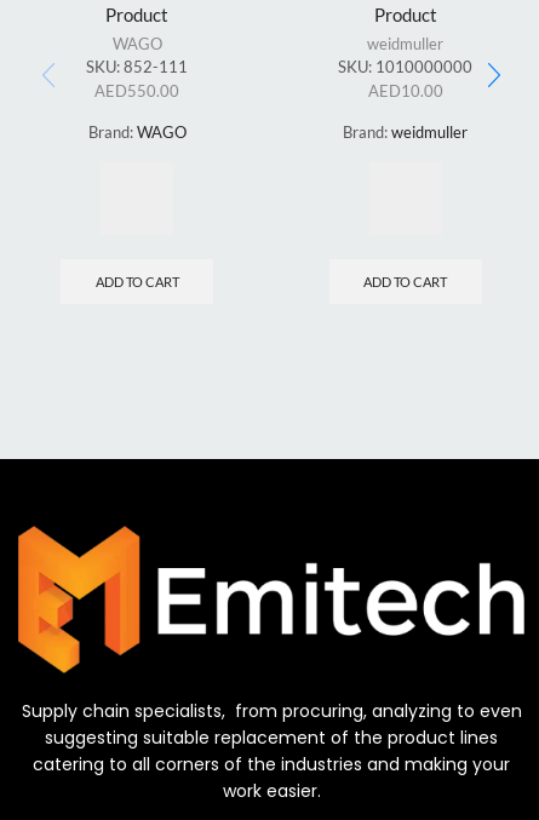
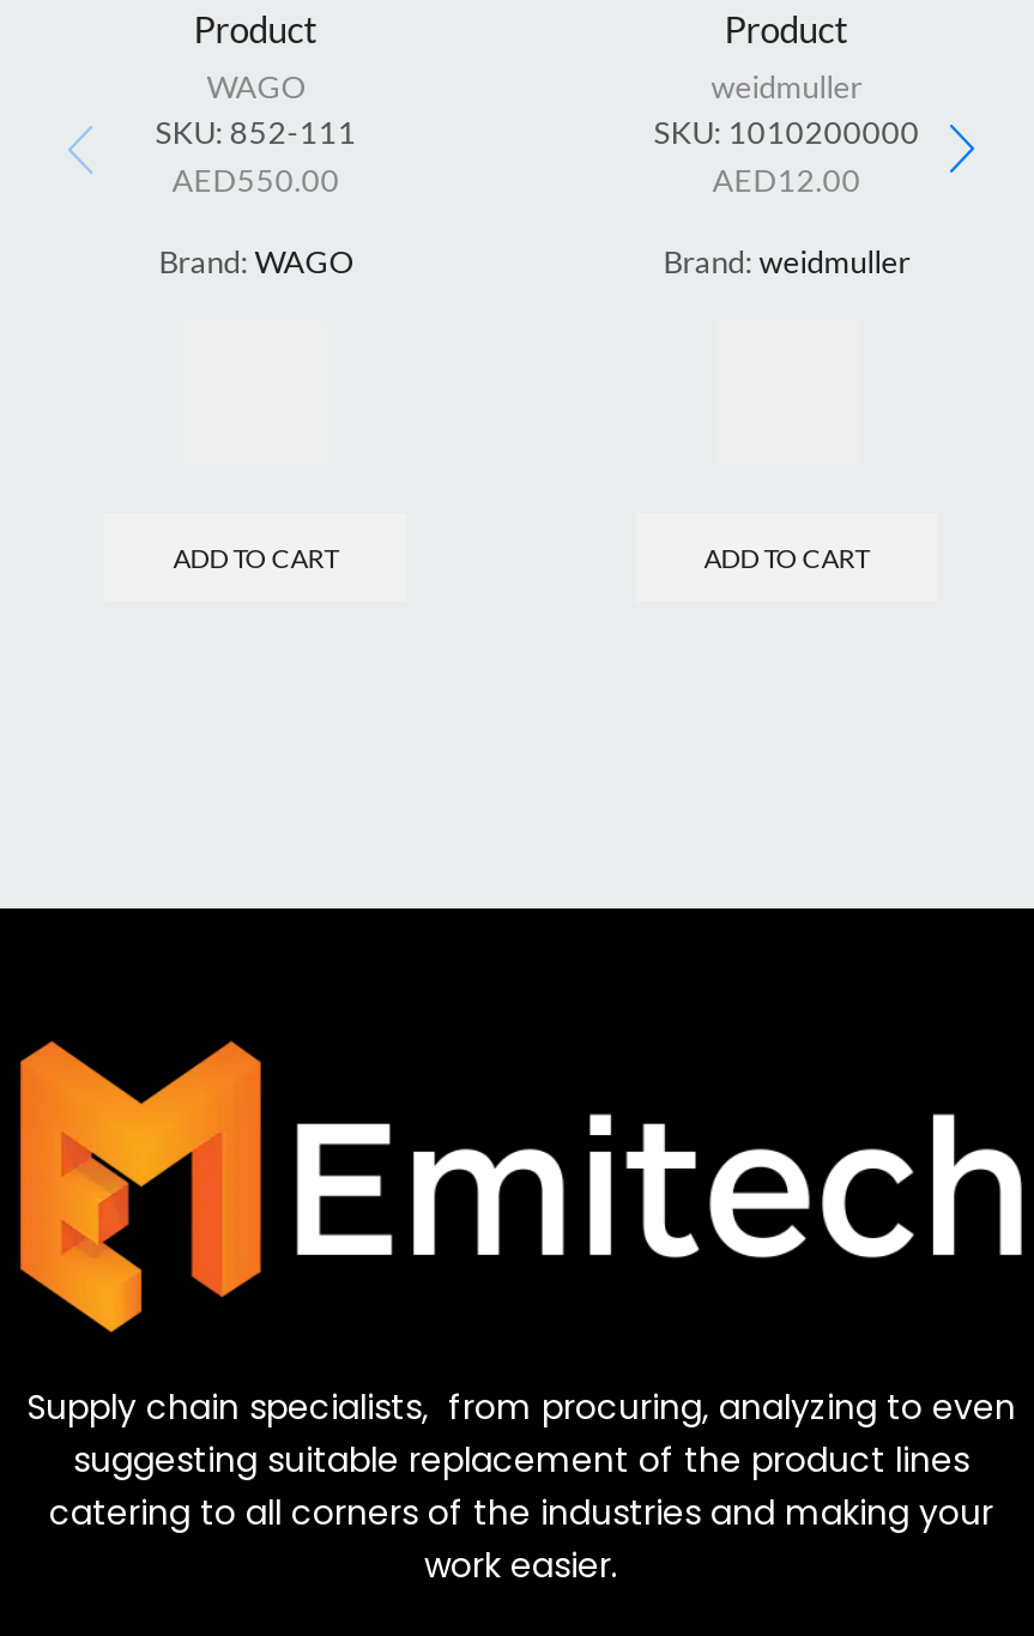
[338,57,473,77] SKU: 1010000000 -> [653,113,919,151] SKU: 1010200000
[368,81,443,101] AED10.00 -> [712,161,861,199] AED12.00

